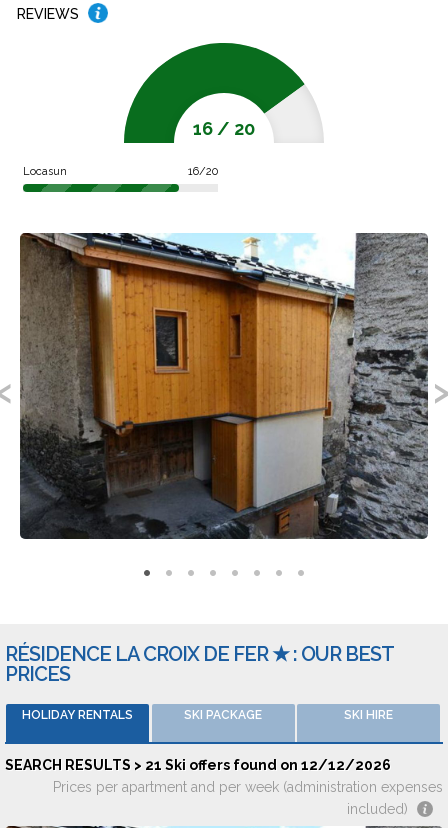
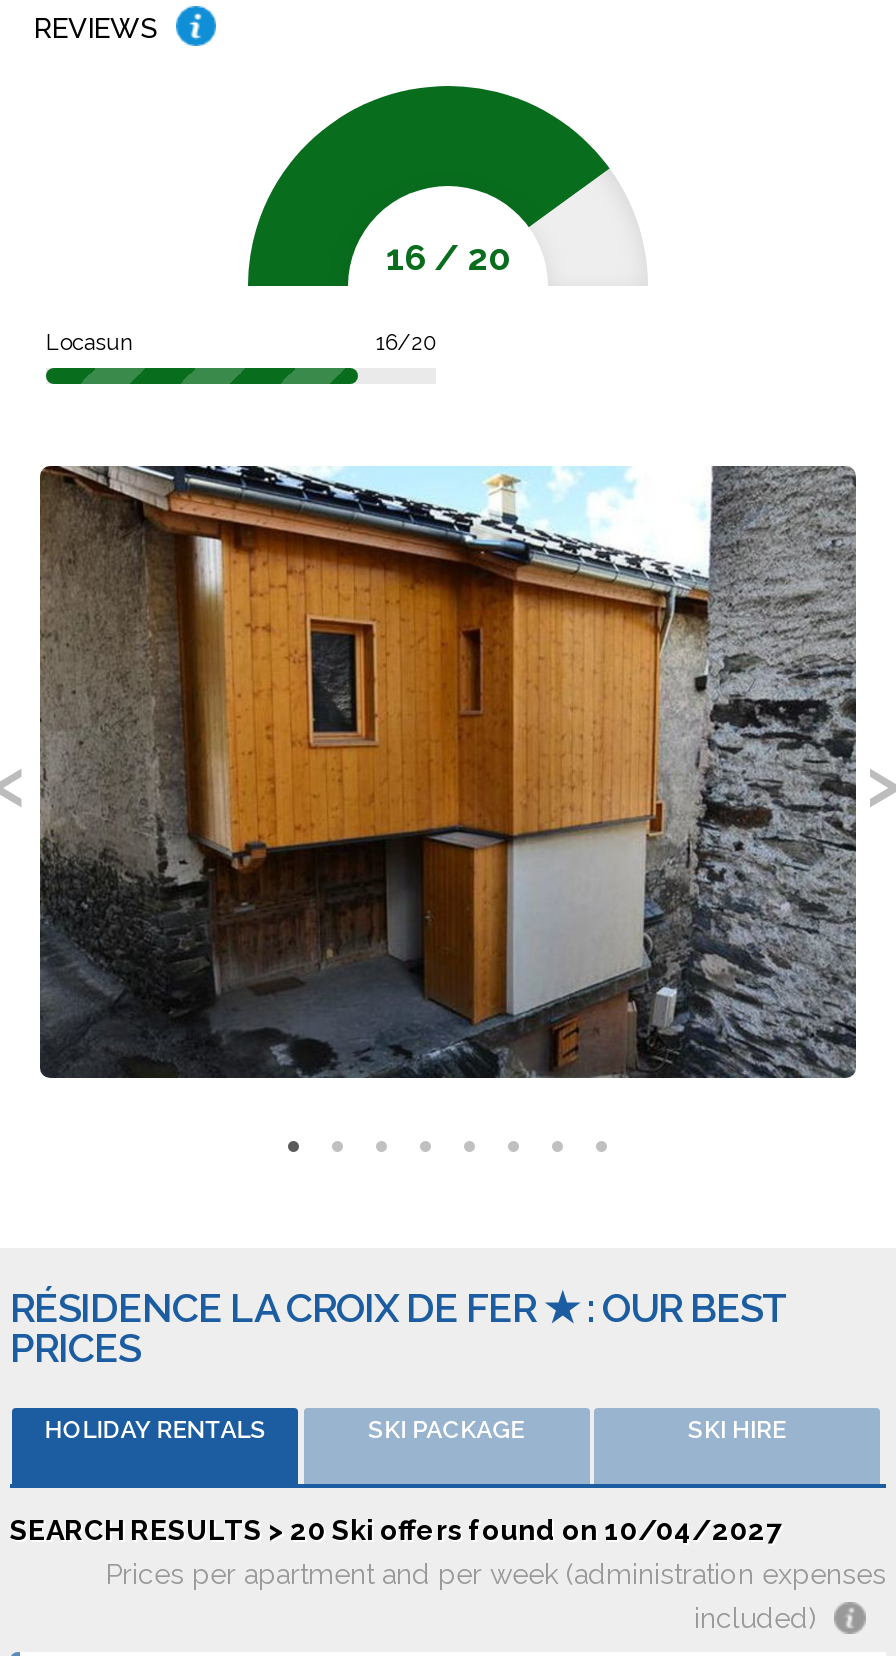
[5,757,391,773] SEARCH RESULTS > 21 Ski offers found on 12/12/2026 -> [10,1514,782,1546] SEARCH RESULTS > 20 Ski offers found on 10/04/2027

